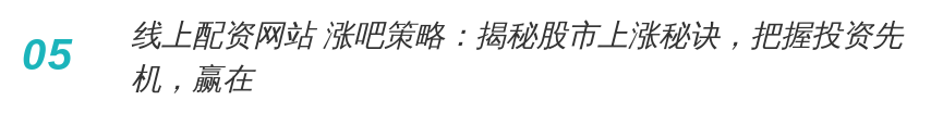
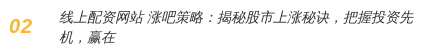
[22,31,74,79] 05 -> [9,15,33,37] 02

